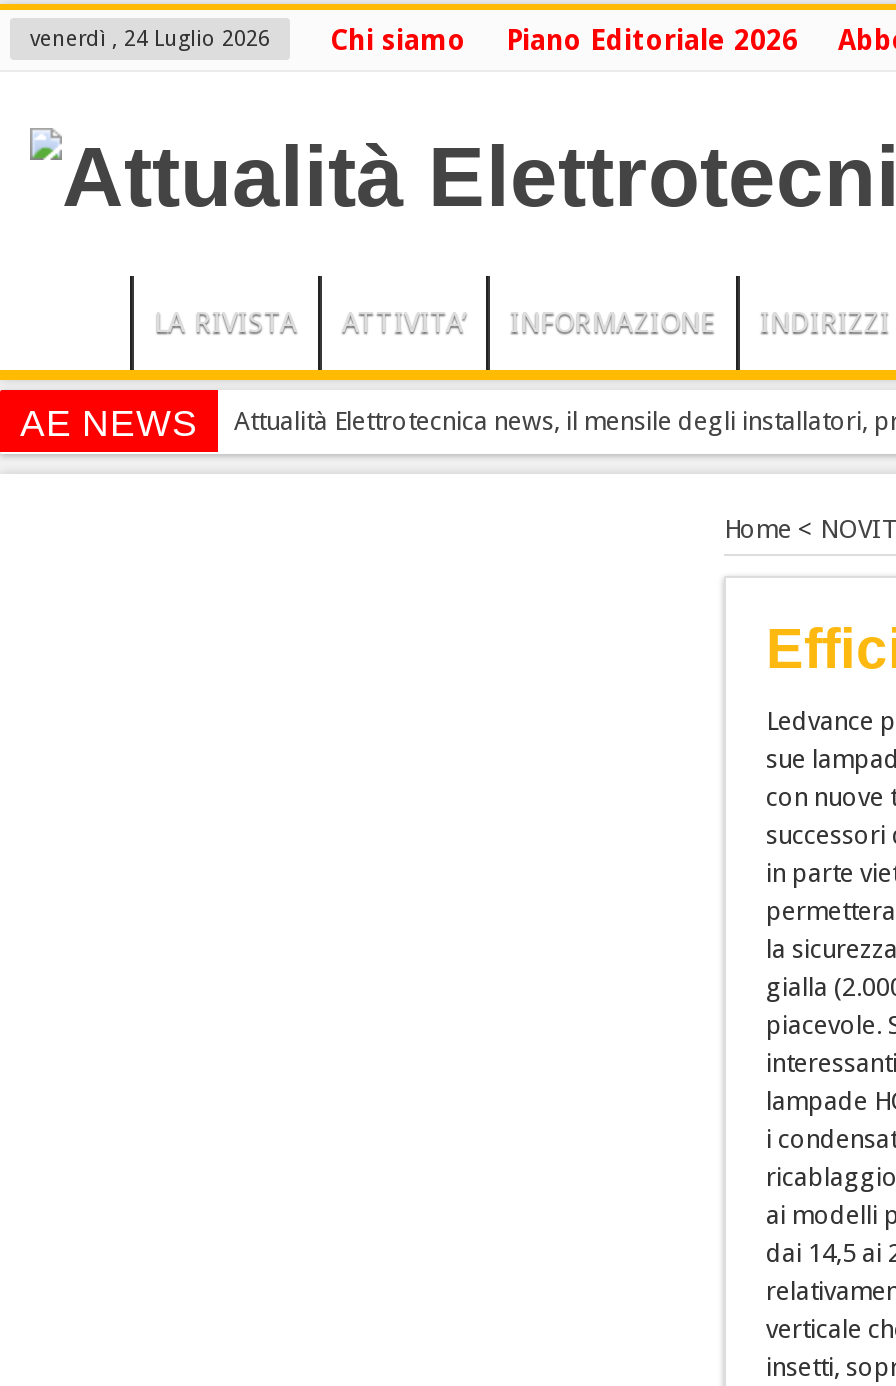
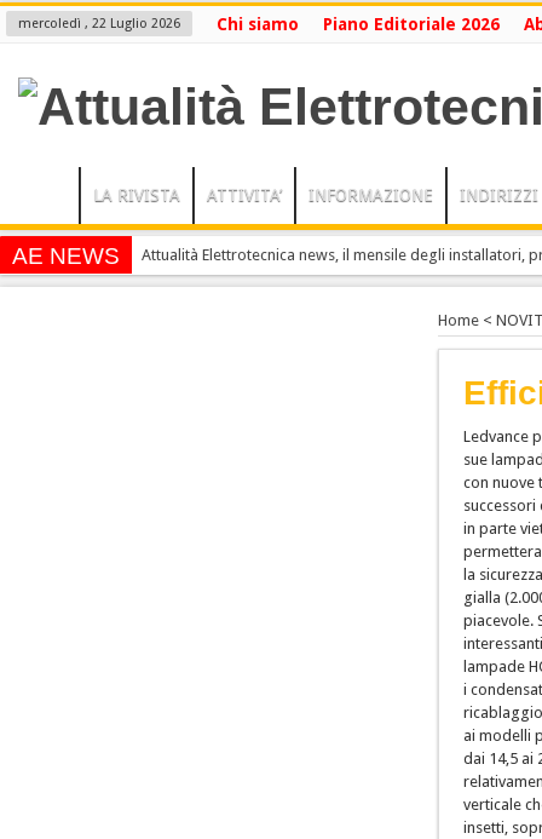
[30,26,270,52] venerdì , 24 Luglio 2026 -> [18,16,180,31] mercoledì , 22 Luglio 2026

